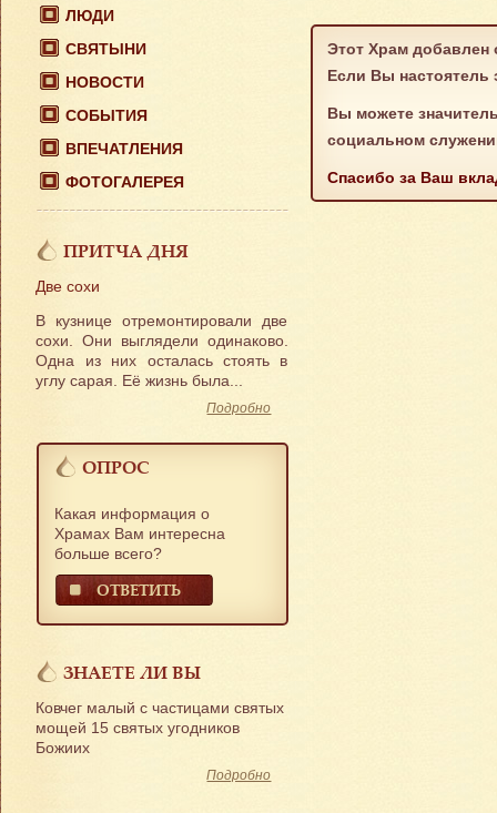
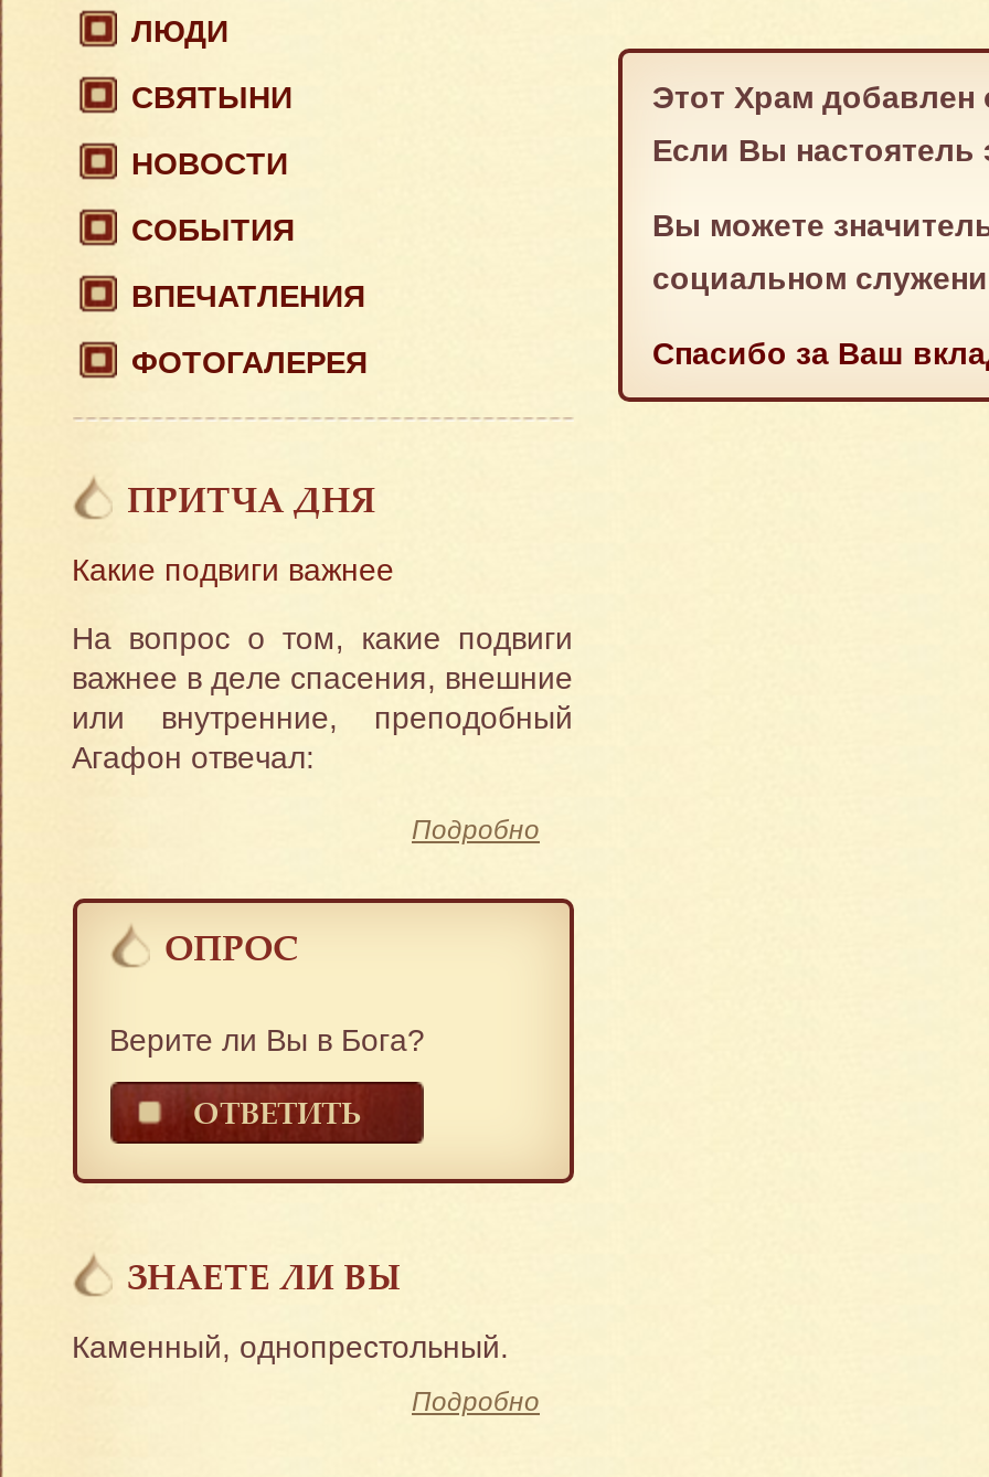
[36,277,100,295] Две сохи -> [72,552,394,587] Какие подвиги важнее
[36,312,288,389] В кузнице отремонтировали две | сохи. Они выглядели одинаково. | Одна из них осталась стоять в | углу сарая. Её жизнь была... -> [72,620,573,775] На вопрос о том, какие подвиги | важнее в деле спасения, внешние | или внутренние, преподобный | Агафон отвечал:
[55,505,226,562] Какая информация о | Храмах Вам интересна | больше всего? -> [109,1022,425,1058] Верите ли Вы в Бога?
[36,699,285,756] Ковчег малый с частицами святых | мощей 15 святых угодников | Божиих -> [72,1329,509,1364] Каменный, однопрестольный.

